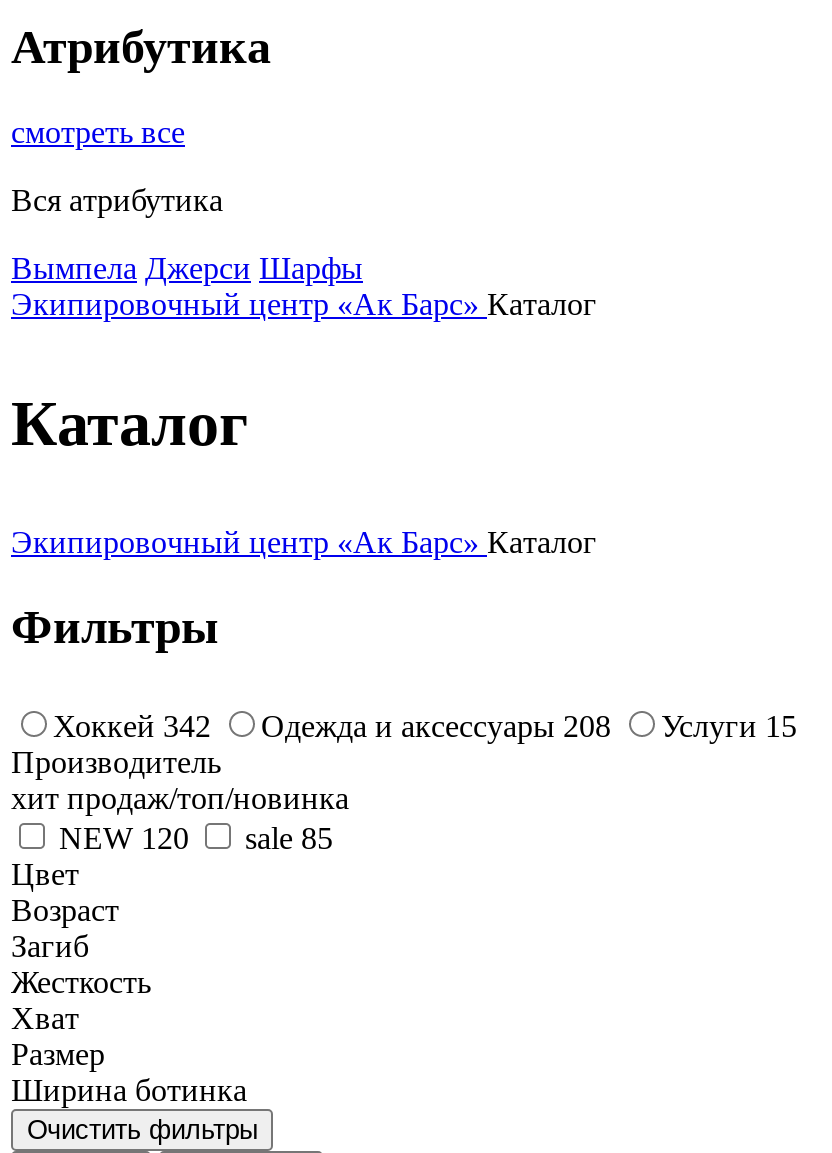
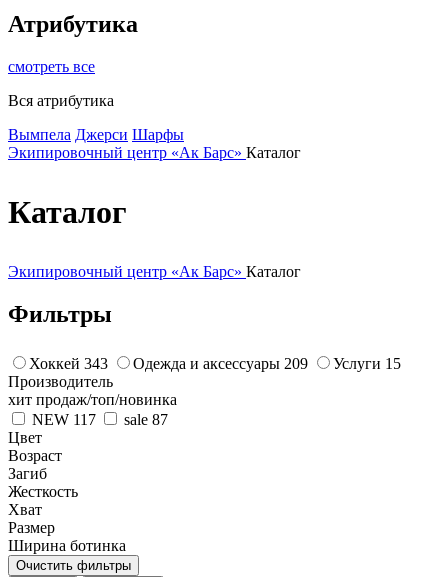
[53,708,211,742] Хоккей 342 -> [29,354,108,371] Хоккей 343
[261,708,611,742] Одежда и аксессуары 208 -> [133,354,308,371] Одежда и аксессуары 209
[59,820,189,854] NEW 120 -> [32,410,96,427] NEW 117
[245,820,333,854] sale 85 -> [124,410,168,427] sale 87

